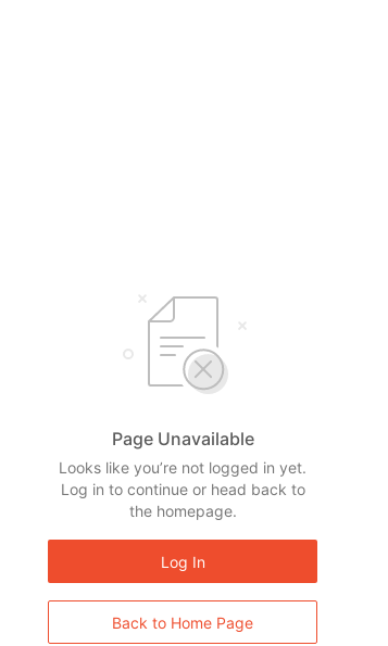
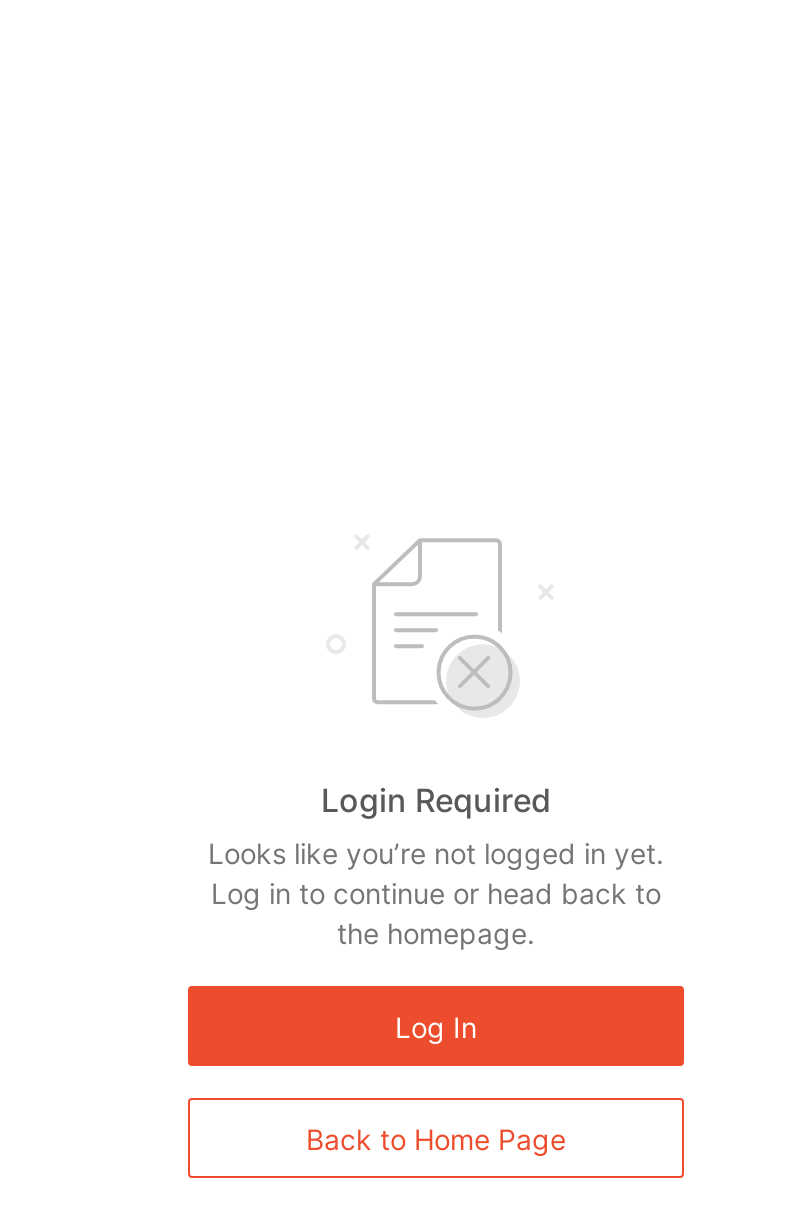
[111,428,254,449] Page Unavailable -> [321,780,551,820] Login Required

